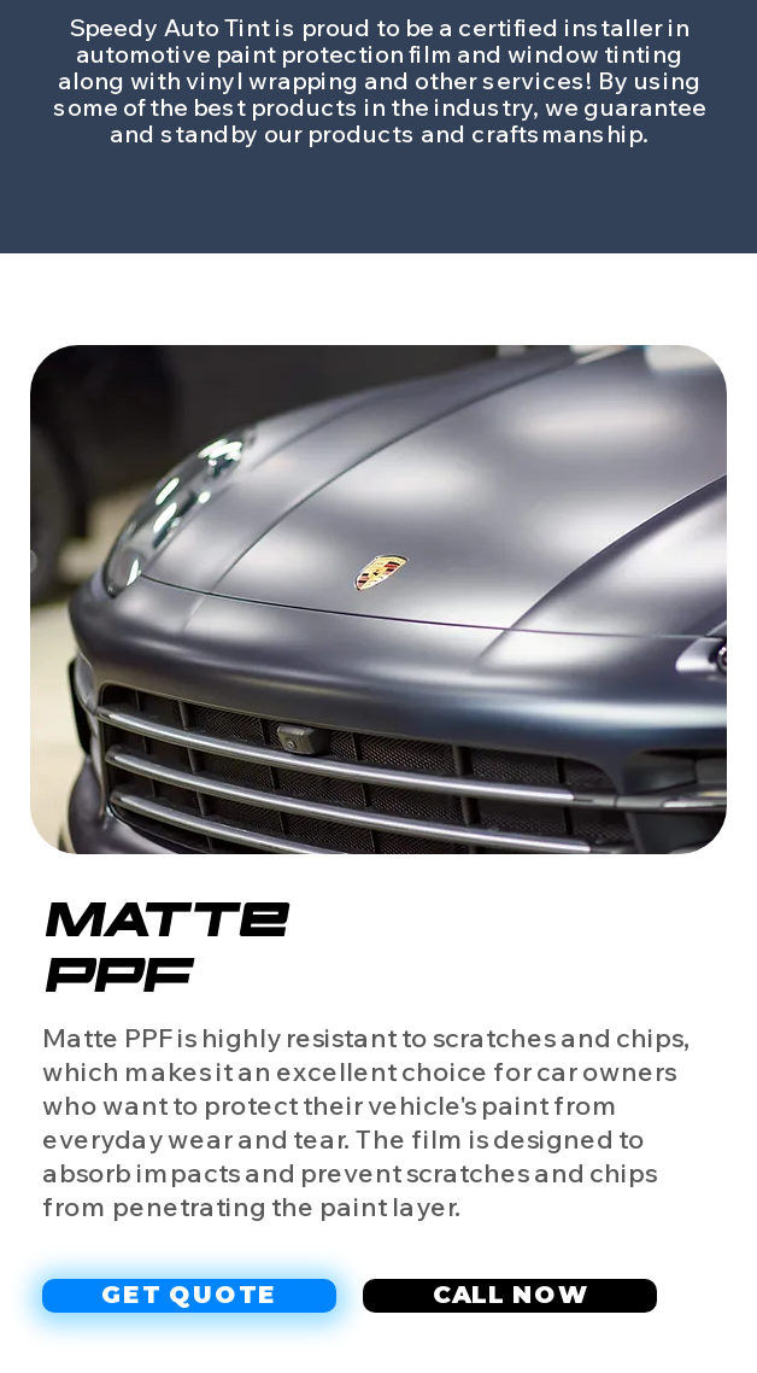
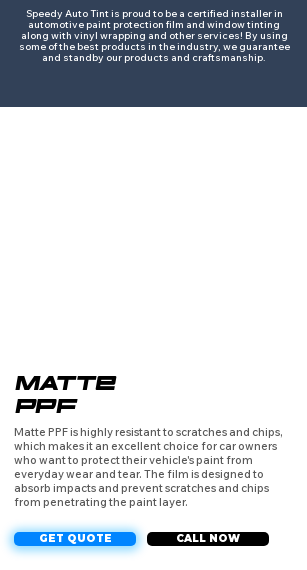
[28,343,729,857] [image] -> none

